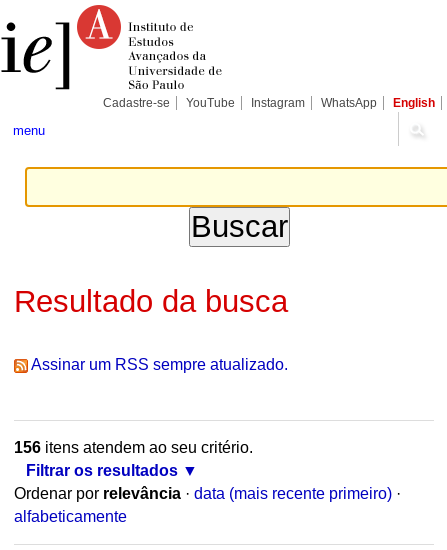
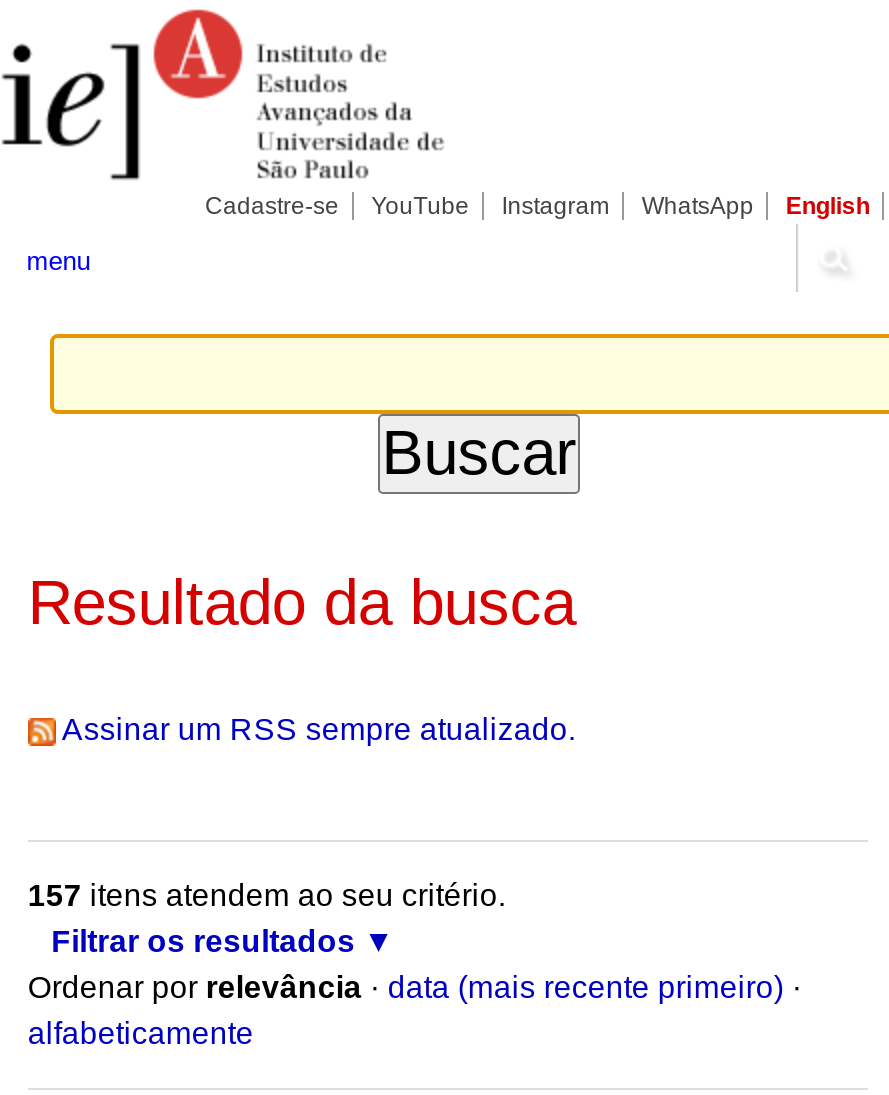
[14,439,253,456] 156 itens atendem ao seu critério. -> [28,879,506,913] 157 itens atendem ao seu critério.

